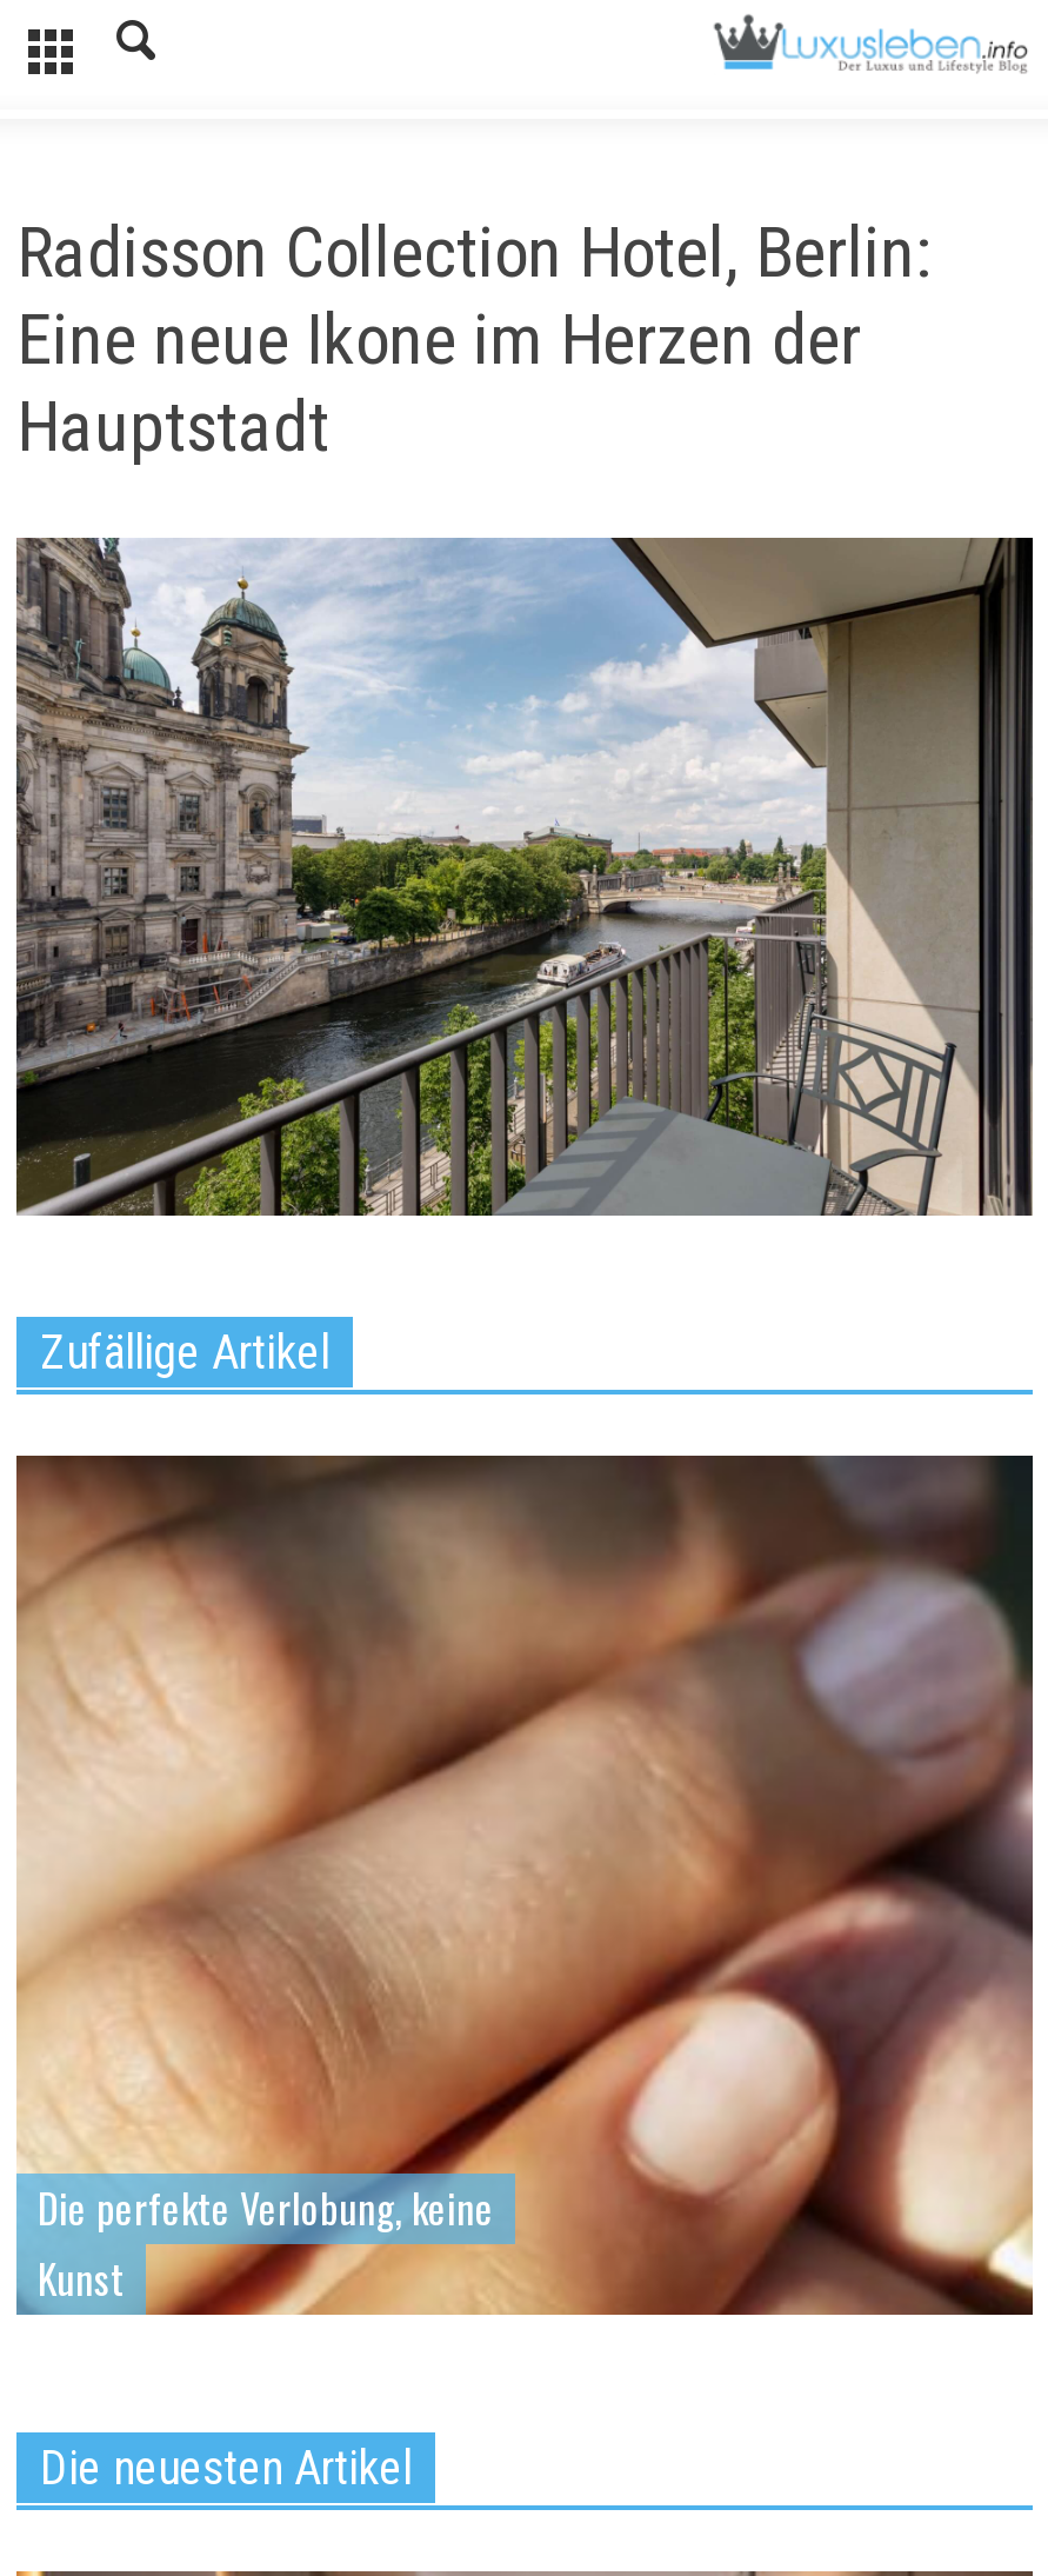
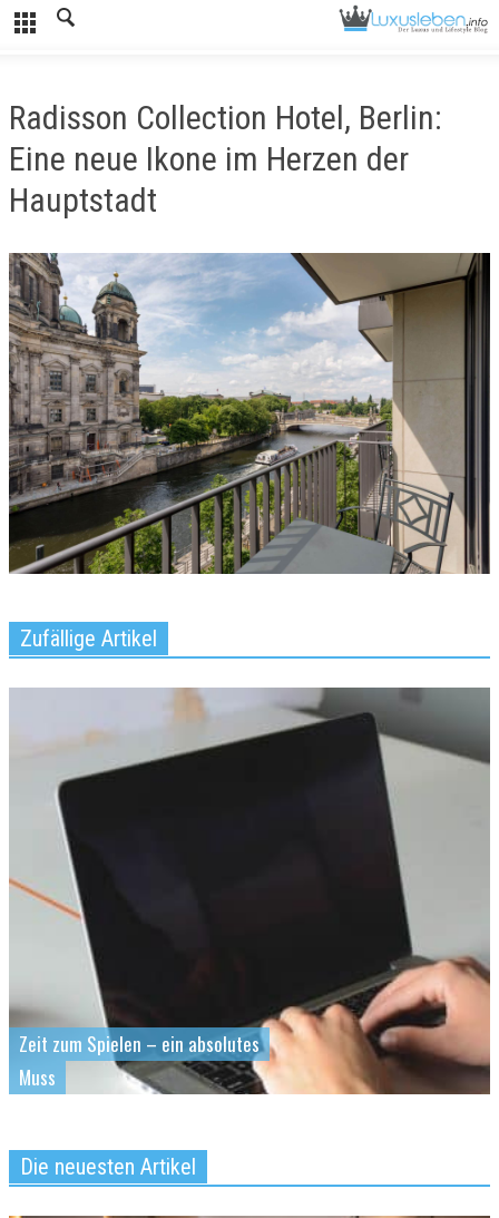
[14,1453,1033,2317] [image] | Die perfekte Verlobung, keine | Kunst -> [8,688,491,1095] [image] | Zeit zum Spielen – ein absolutes | Muss

